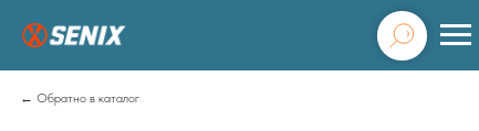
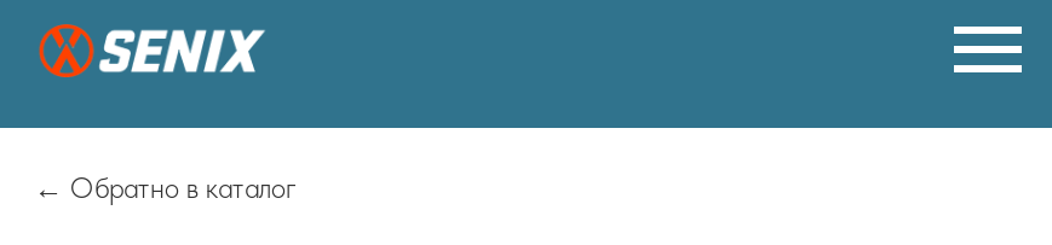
[376,10,428,62] [image] -> none

